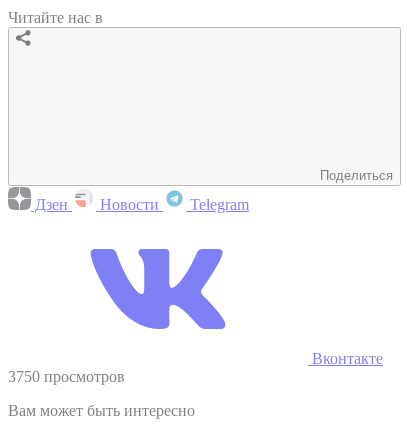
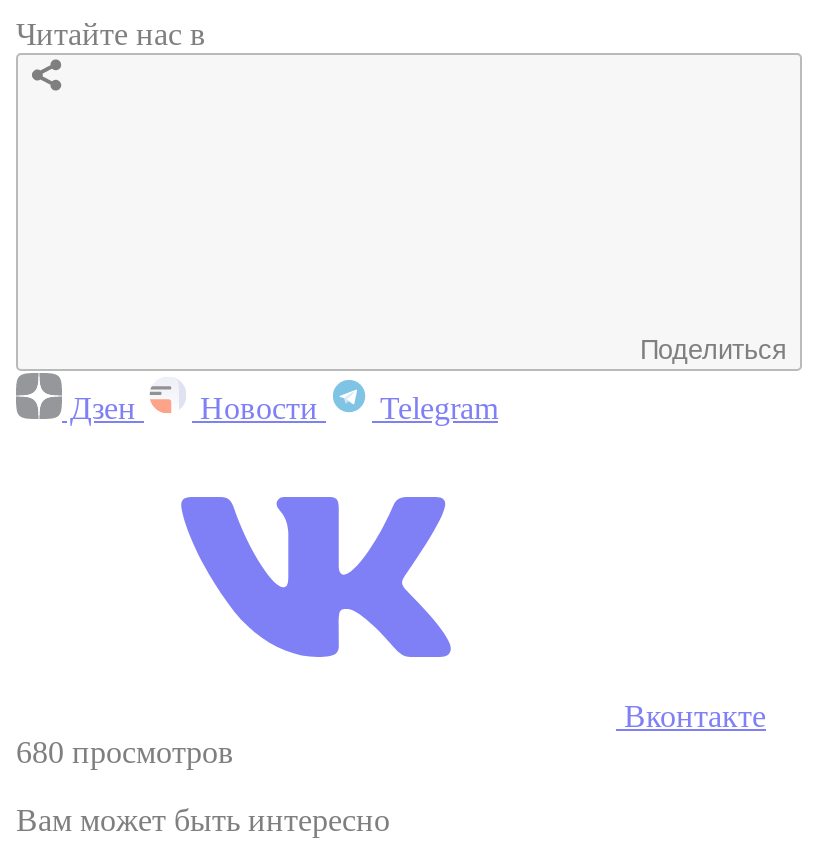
[8,368,125,385] 3750 просмотров -> [16,734,234,768] 680 просмотров

